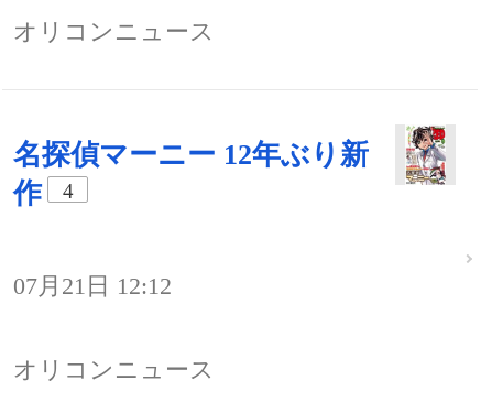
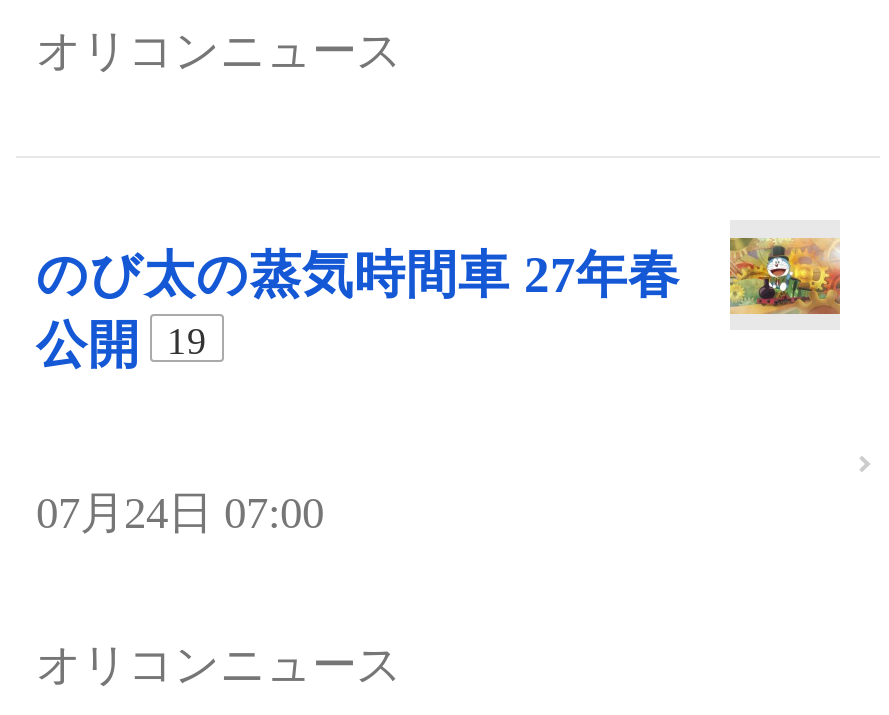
[13,126,456,209] [image] | 名探偵マーニー 12年ぶり新 | 作 | 4 -> [36,224,842,374] [image] | のび太の蒸気時間車 27年春 | 公開 | 19
[13,272,172,299] 07月21日 12:12 -> [36,488,324,538] 07月24日 07:00

